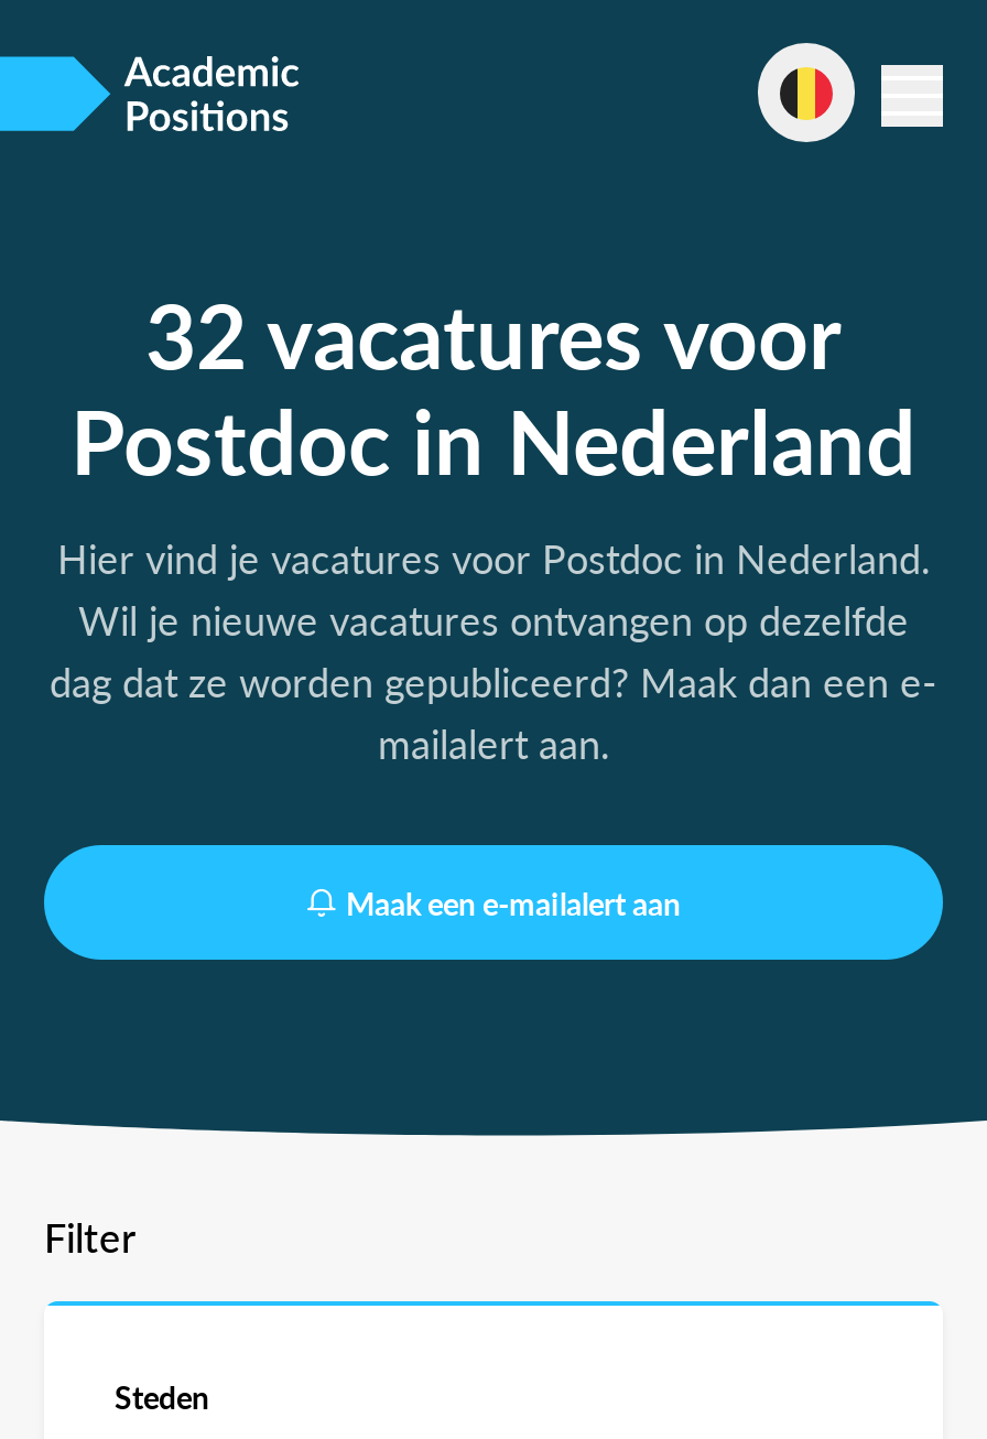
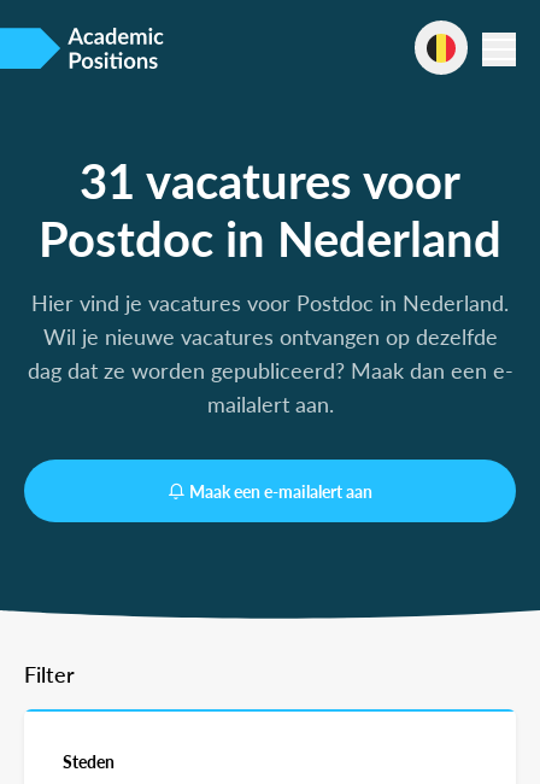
[145,270,842,396] 32 vacatures voor -> [80,145,460,213] 31 vacatures voor

